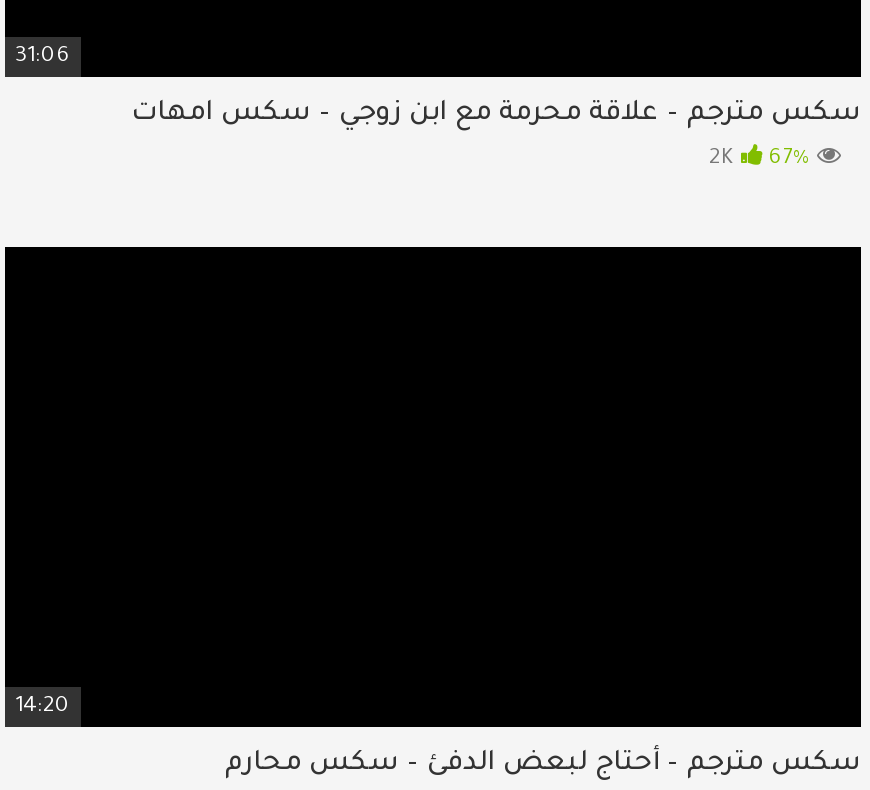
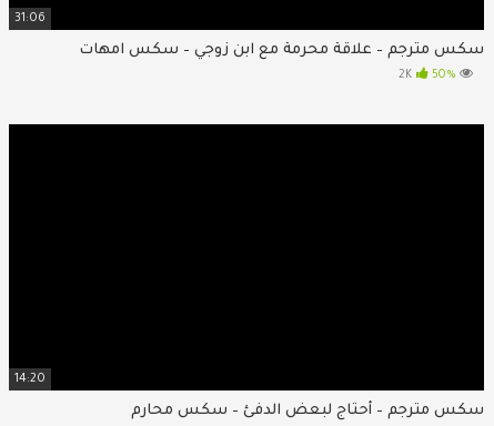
[763,146,811,170] 67% -> [429,68,456,82] 50%

